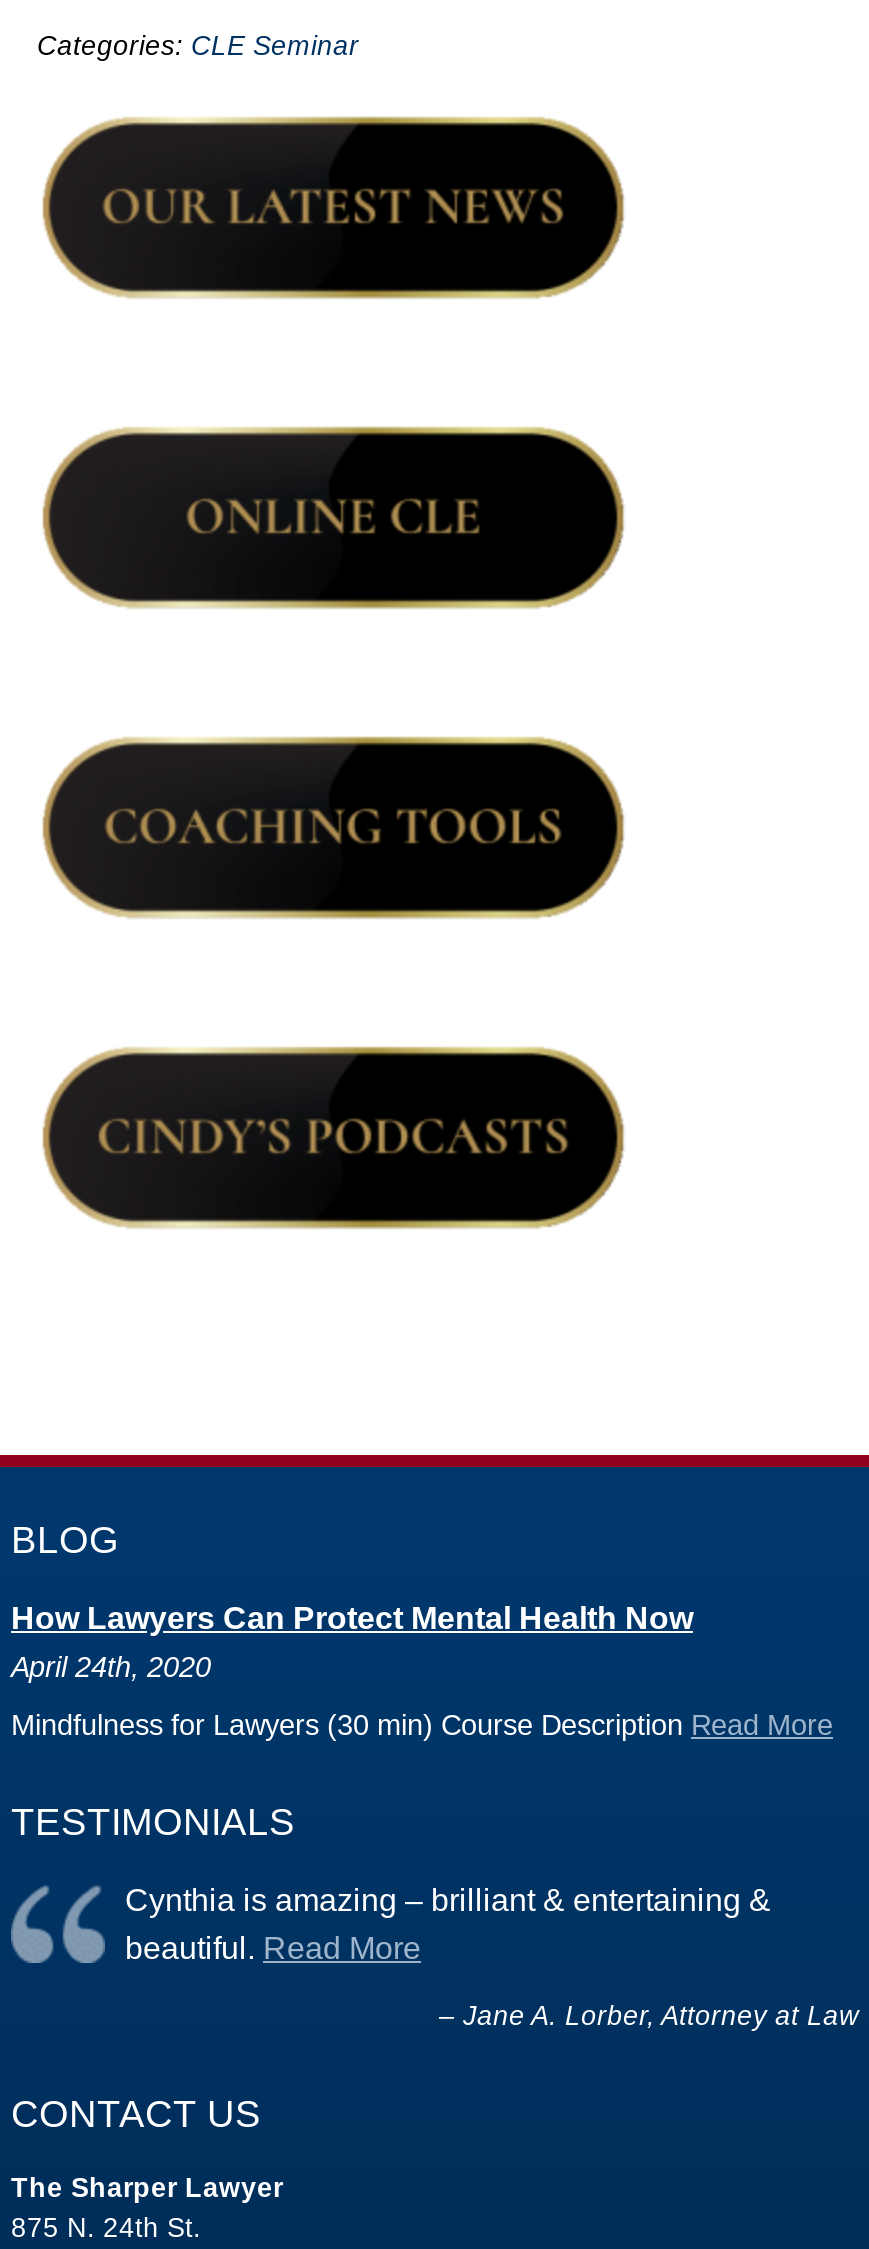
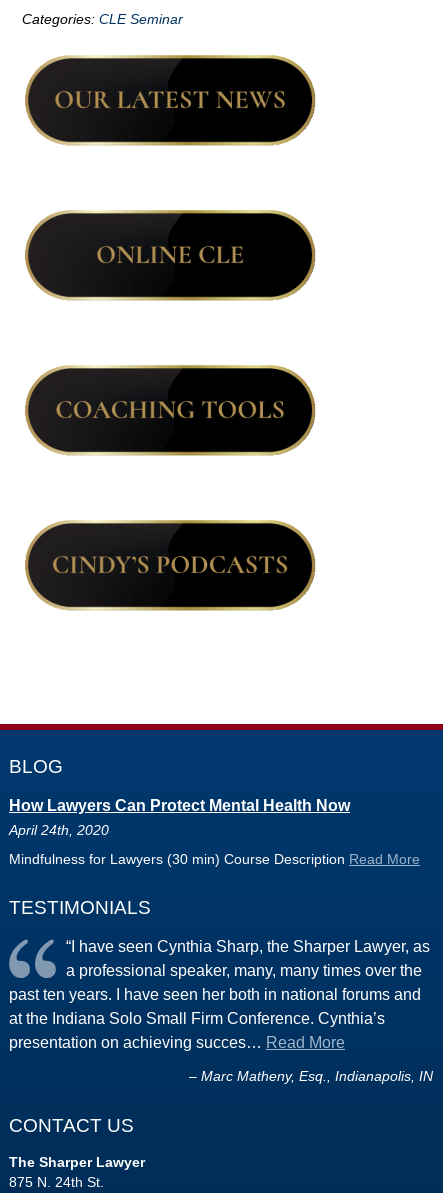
[125,1883,771,1965] Cynthia is amazing – brilliant & entertaining & | beautiful. Read More -> [9,938,430,1051] “I have seen Cynthia Sharp, the Sharper Lawyer, as | a professional speaker, many, many times over the | past ten years. I have seen her both in national forums and | at the Indiana Solo Small Firm Conference. Cynthia’s | presentation on achieving succes… Read More
[439,2001,859,2031] – Jane A. Lorber, Attorney at Law -> [189,1069,433,1084] – Marc Matheny, Esq., Indianapolis, IN

